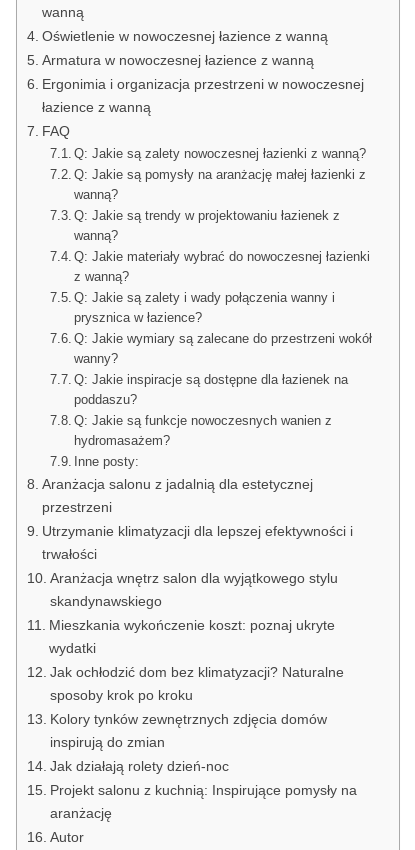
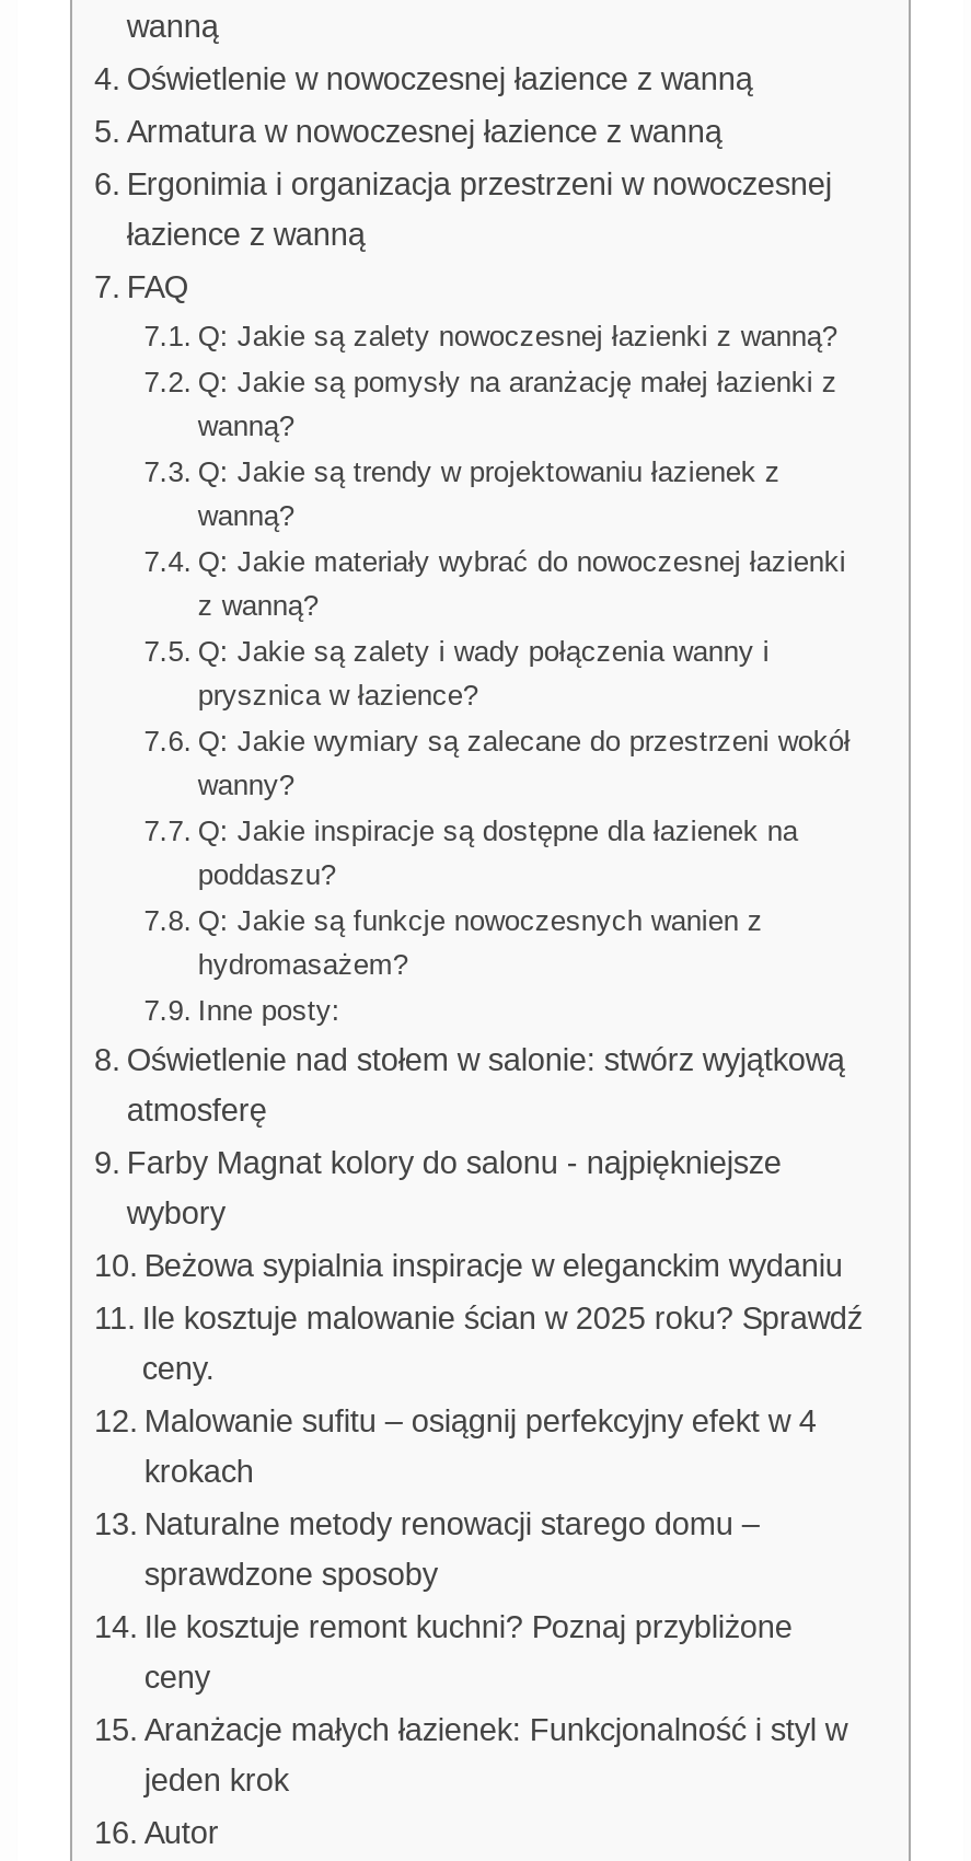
[42,476,313,515] Aranżacja salonu z jadalnią dla estetycznej | przestrzeni -> [127,1042,845,1128] Oświetlenie nad stołem w salonie: stwórz wyjątkową | atmosferę
[42,523,353,562] Utrzymanie klimatyzacji dla lepszej efektywności i | trwałości -> [127,1145,781,1230] Farby Magnat kolory do salonu - najpiękniejsze | wybory
[50,570,338,609] Aranżacja wnętrz salon dla wyjątkowego stylu | skandynawskiego -> [144,1248,843,1283] Beżowa sypialnia inspiracje w eleganckim wydaniu
[49,617,335,656] Mieszkania wykończenie koszt: poznaj ukryte | wydatki -> [142,1301,862,1386] Ile kosztuje malowanie ścian w 2025 roku? Sprawdź | ceny.
[50,664,344,703] Jak ochłodzić dom bez klimatyzacji? Naturalne | sposoby krok po kroku -> [144,1403,816,1489] Malowanie sufitu – osiągnij perfekcyjny efekt w 4 | krokach
[50,711,327,750] Kolory tynków zewnętrznych zdjęcia domów | inspirują do zmian -> [144,1506,760,1592] Naturalne metody renowacji starego domu – | sprawdzone sposoby
[50,758,229,774] Jak działają rolety dzień-noc -> [144,1609,792,1695] Ile kosztuje remont kuchni? Poznaj przybliżone | ceny
[50,782,357,821] Projekt salonu z kuchnią: Inspirujące pomysły na | aranżację -> [144,1712,847,1798] Aranżacje małych łazienek: Funkcjonalność i styl w | jeden krok

